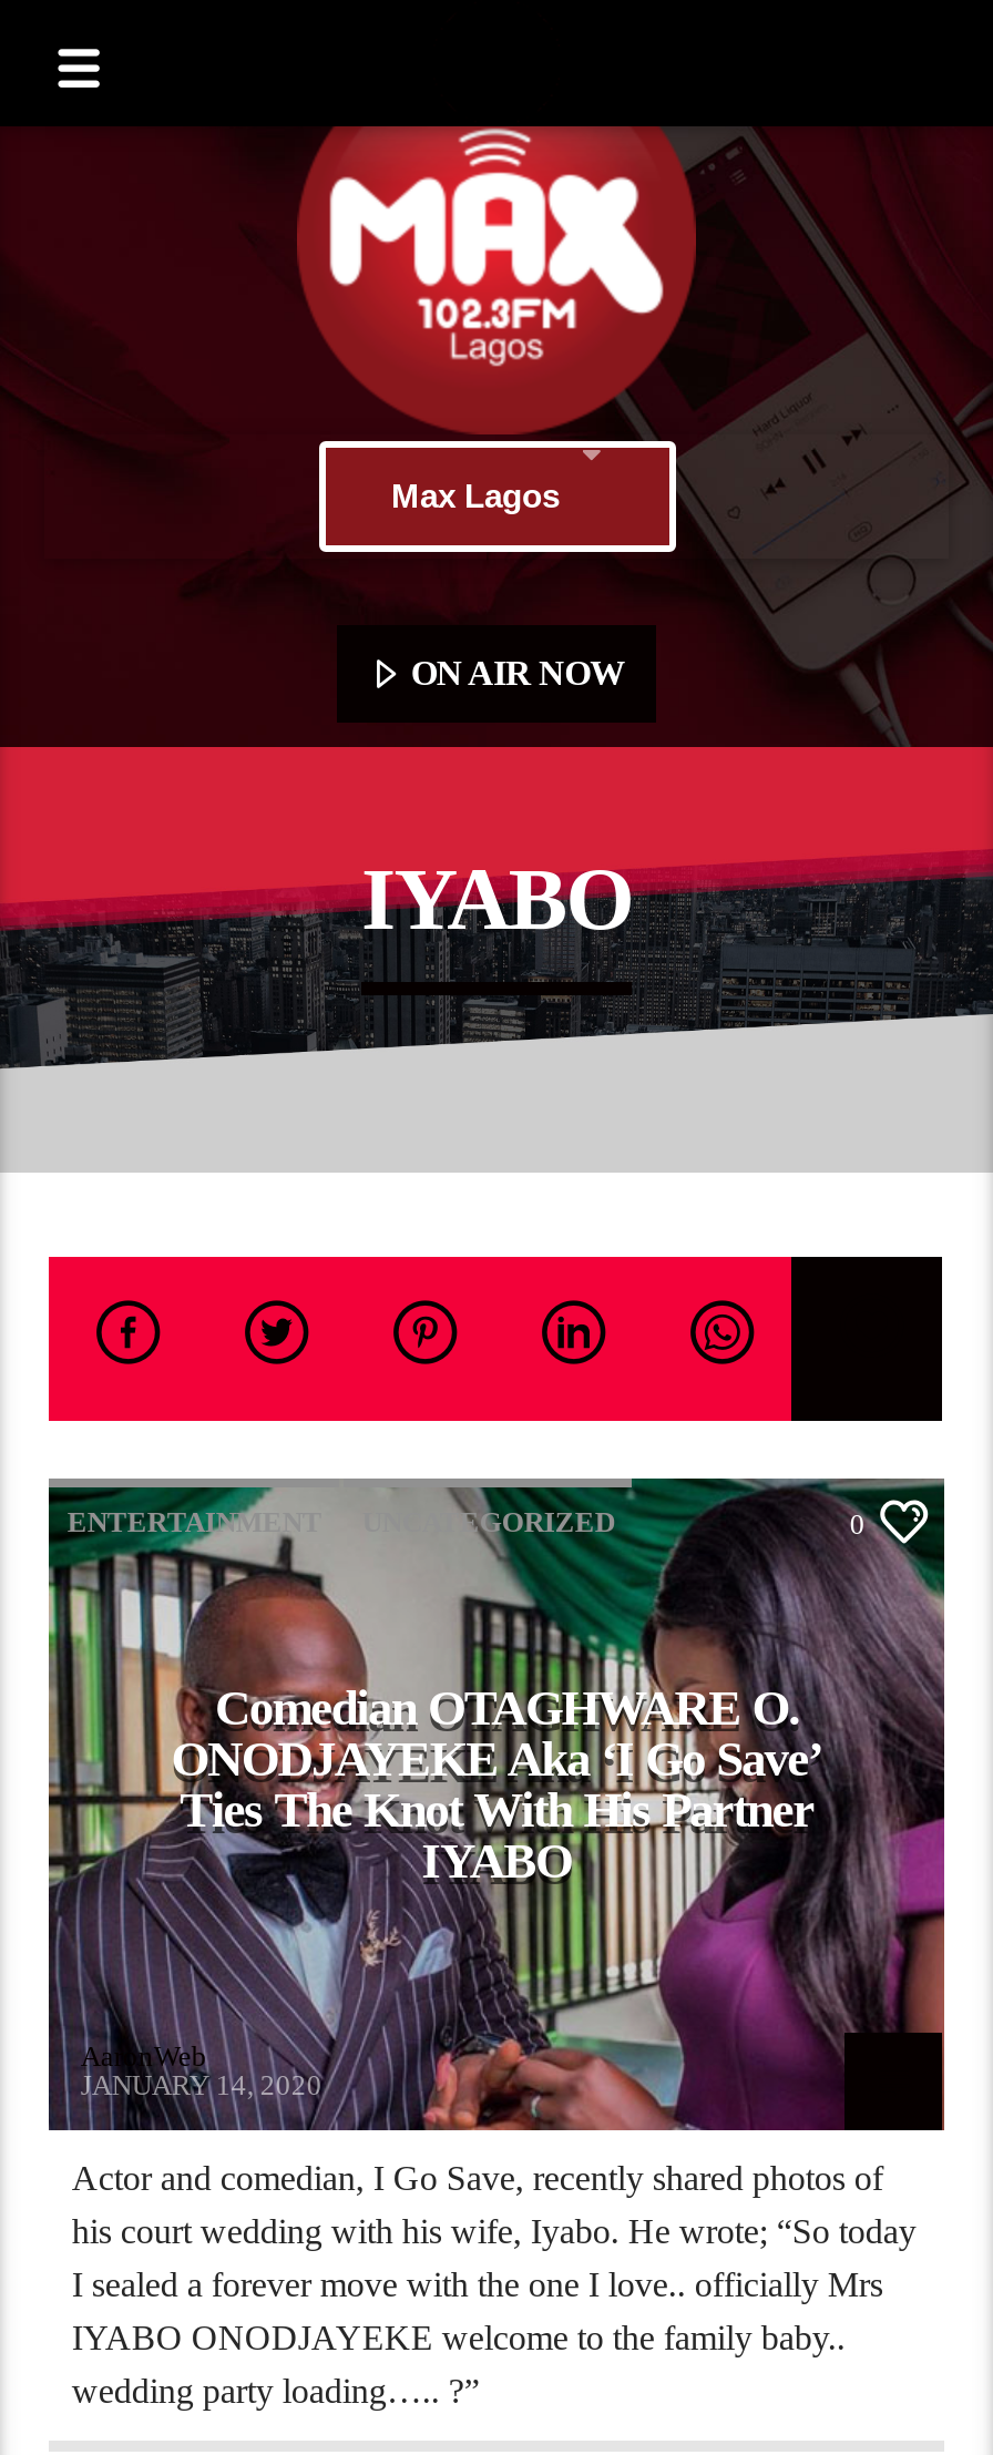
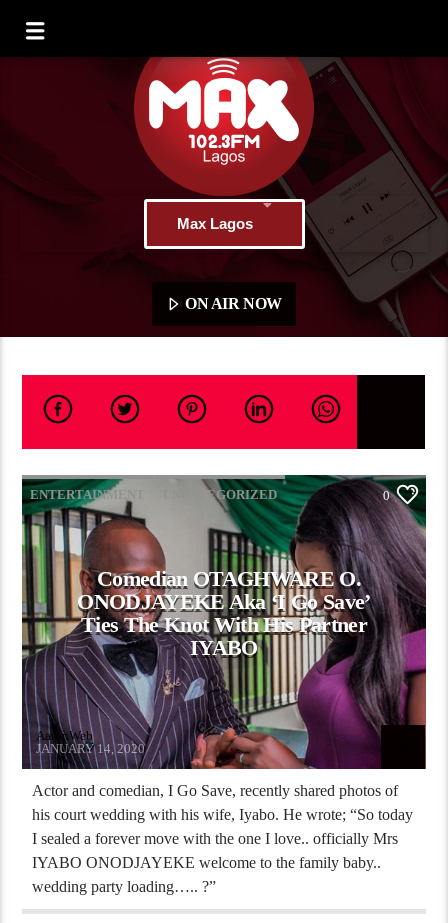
[7,745,986,1173] [image] | IYABO -> none

